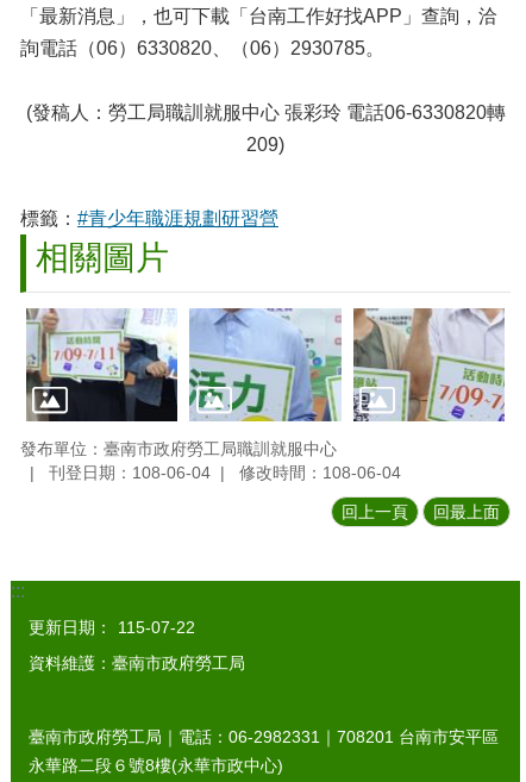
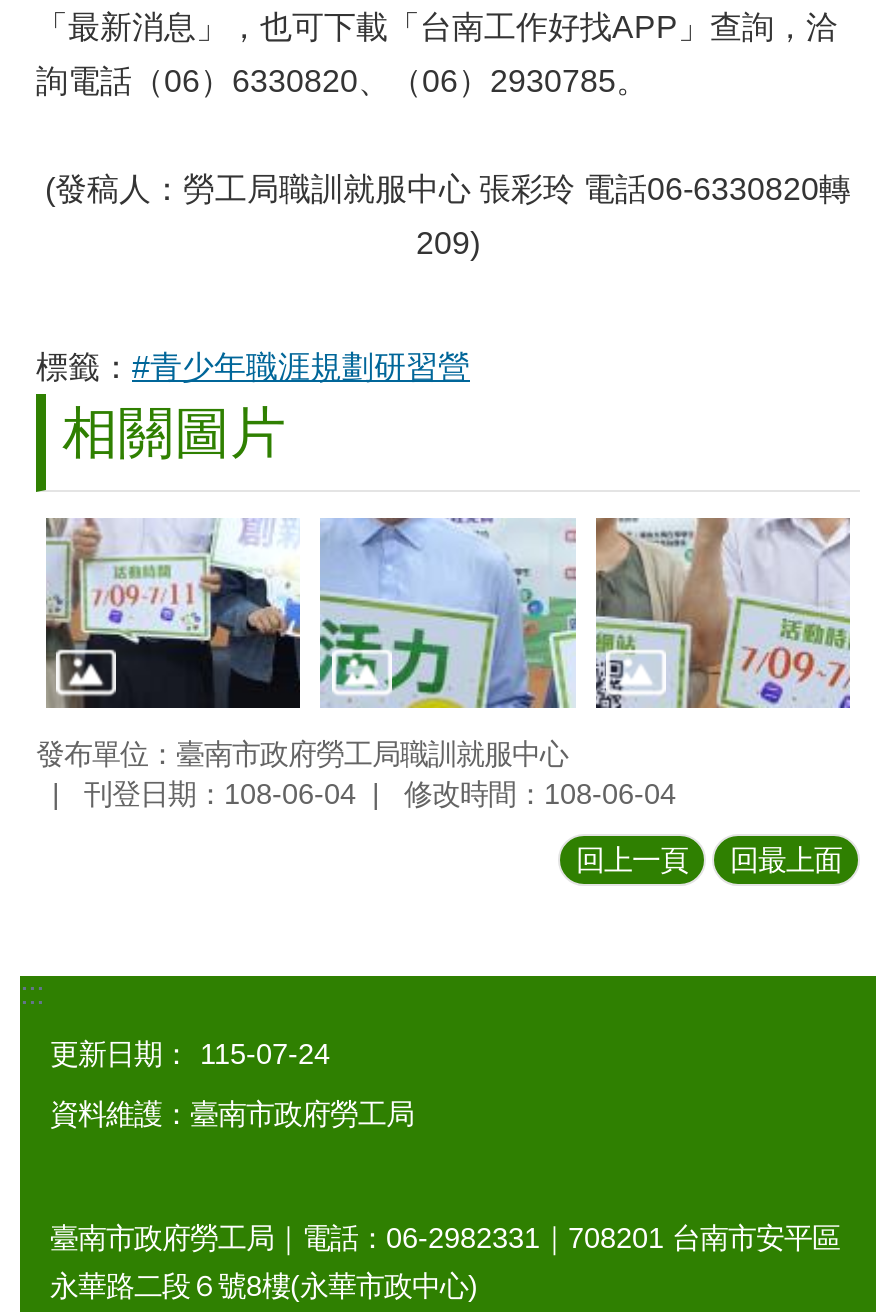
[29,618,195,637] 更新日期： 115-07-22 -> [50,1038,330,1070] 更新日期： 115-07-24

